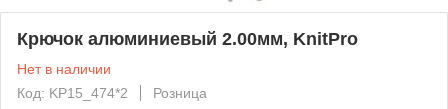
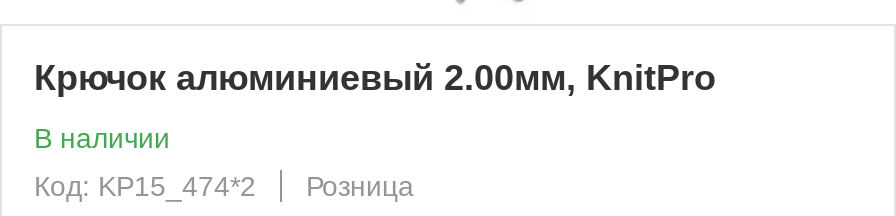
[17,61,111,77] Нет в наличии -> [34,122,170,154] В наличии

